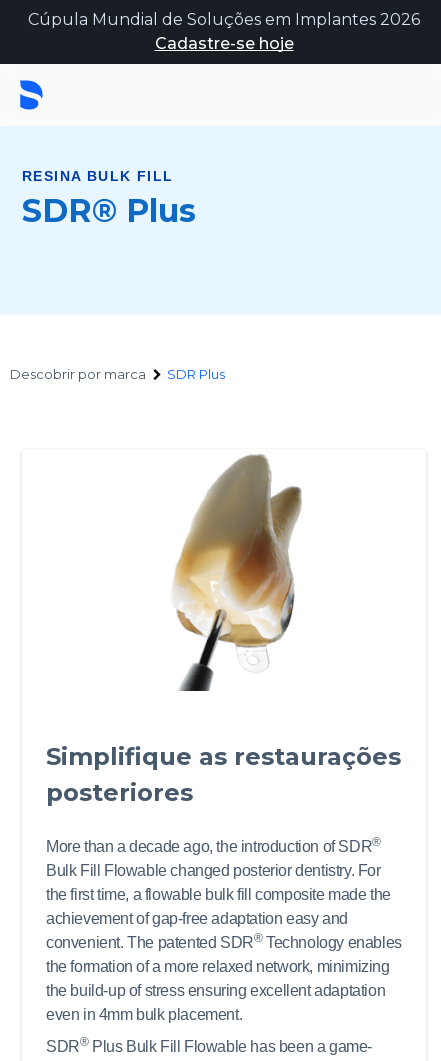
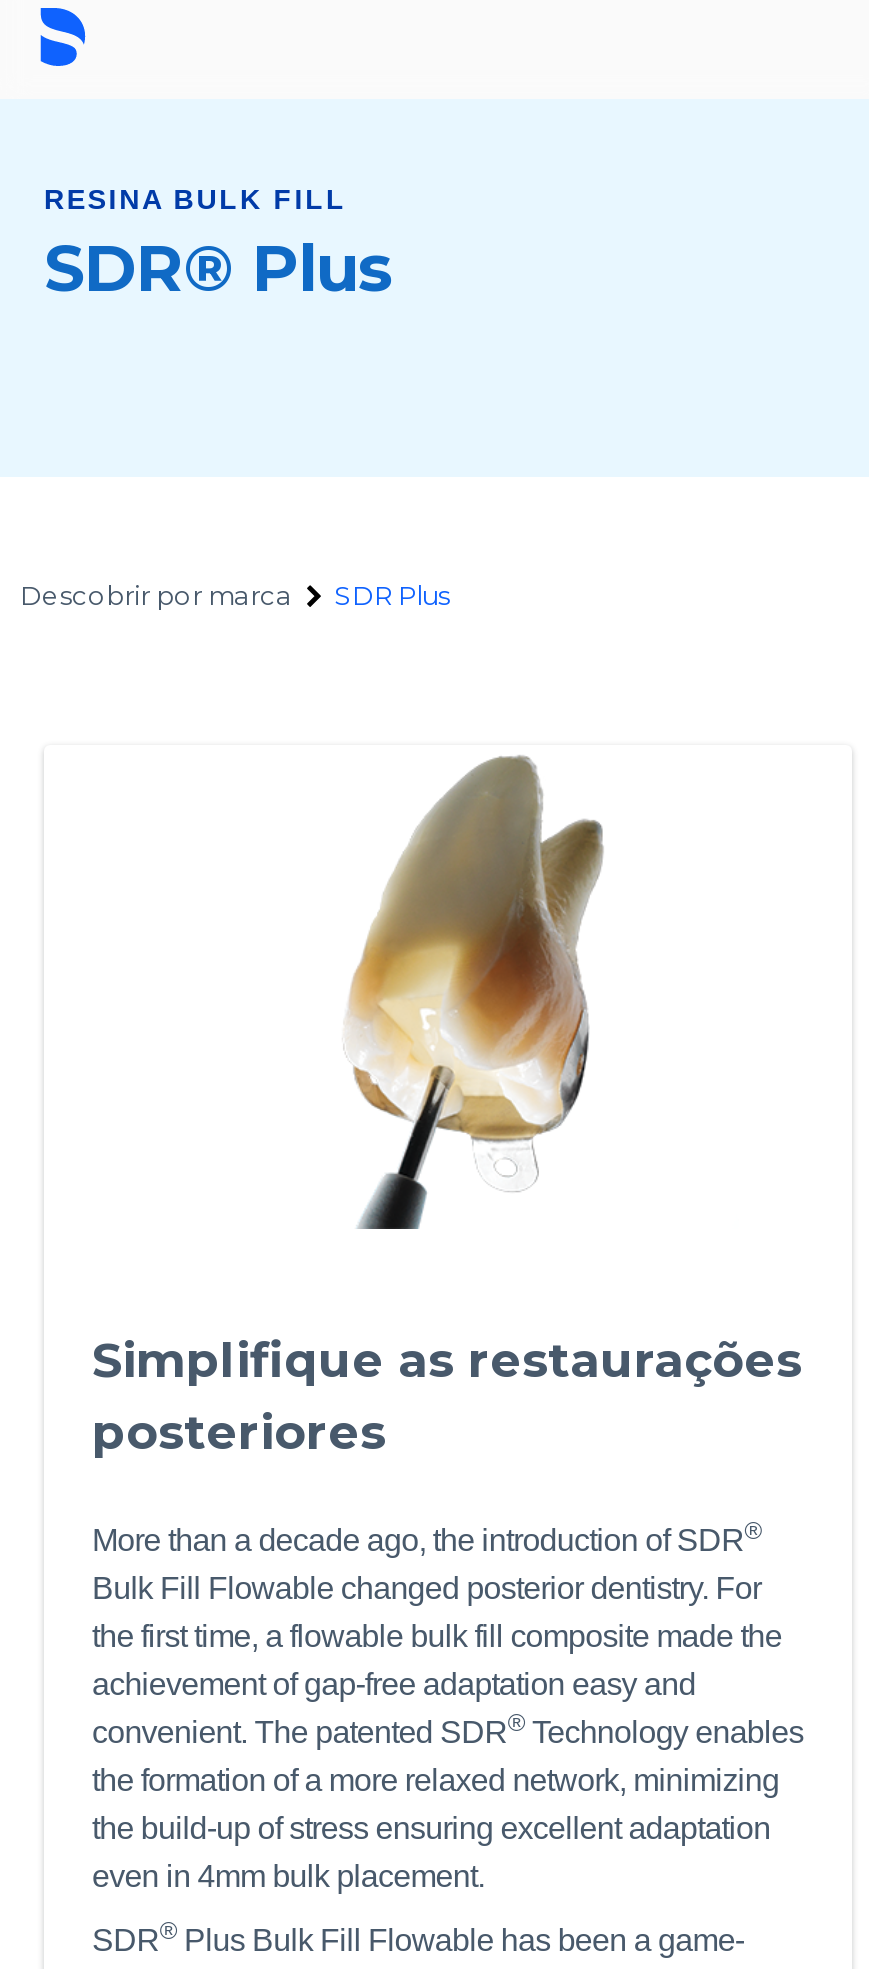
[28,10,420,53] Cúpula Mundial de Soluções em Implantes 2026 | Cadastre-se hoje -> none

